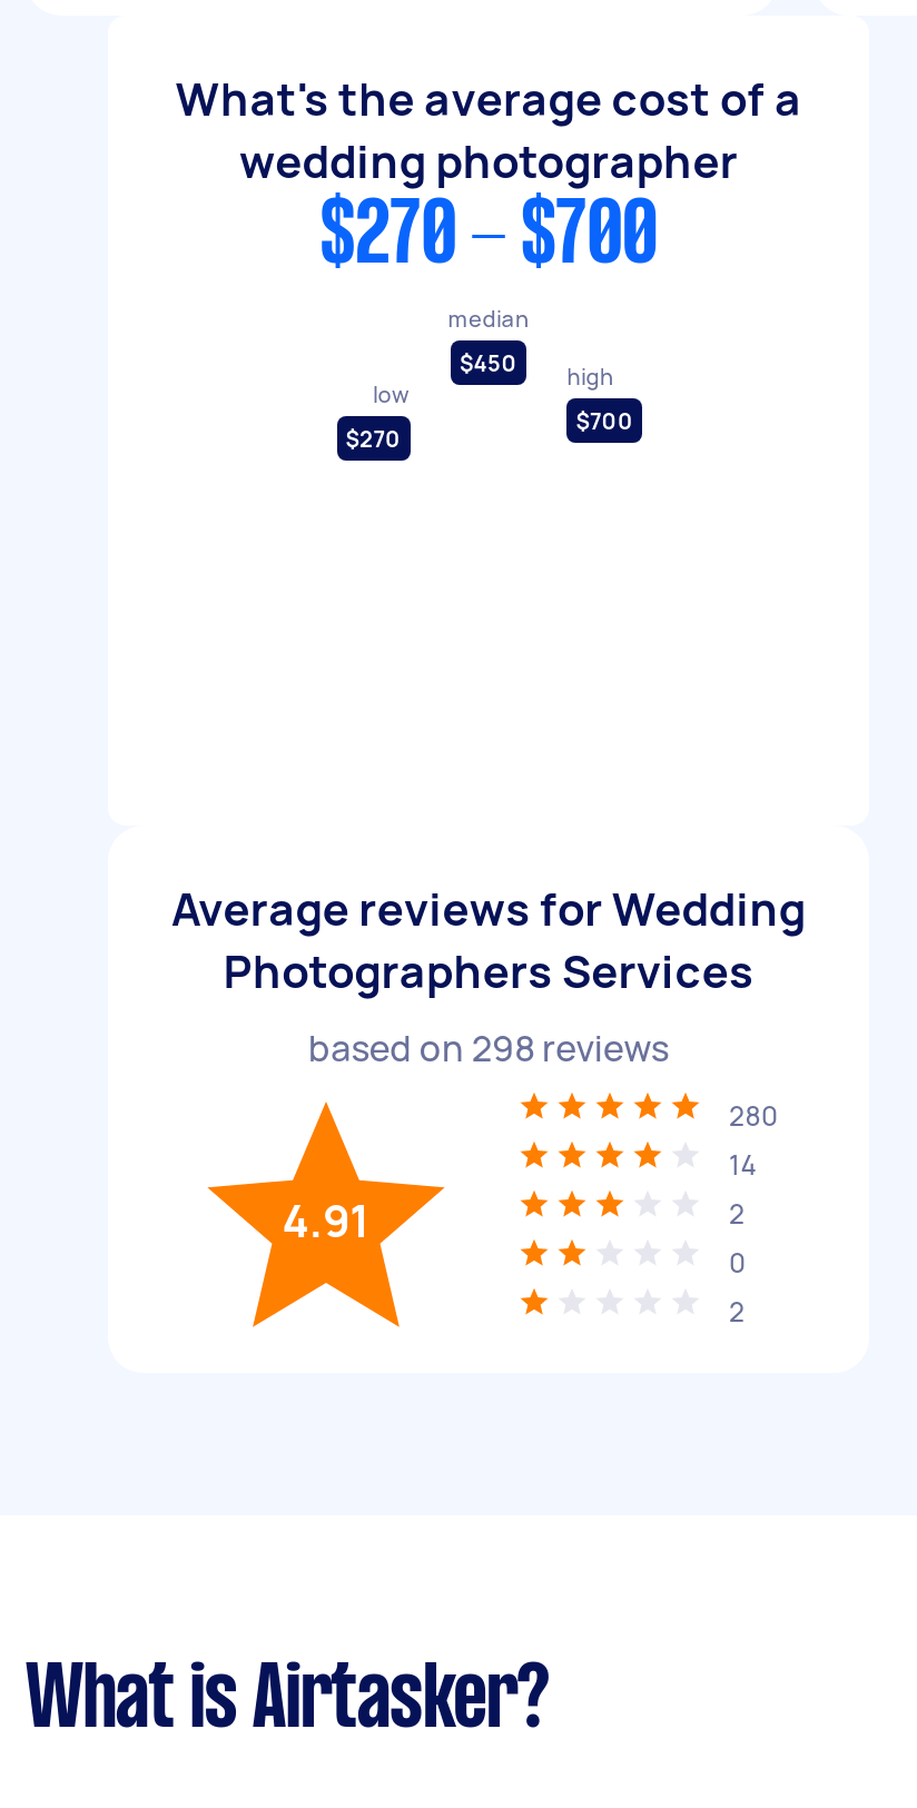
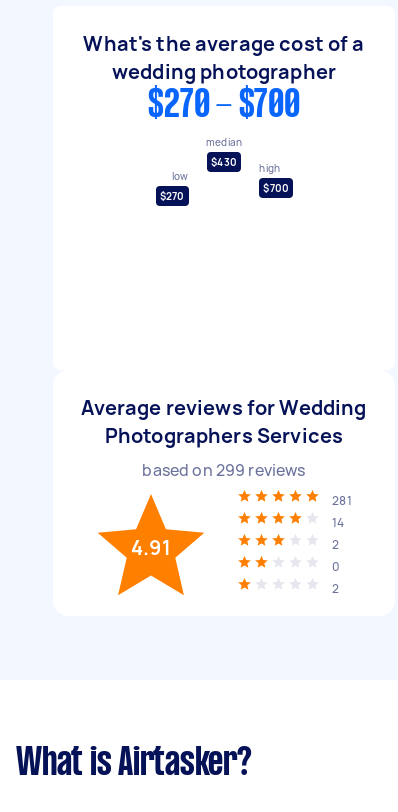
[460,347,614,392] $450 high -> [211,155,280,175] $430 high
[308,1024,669,1073] based on 298 reviews -> [142,459,305,481] based on 299 reviews
[729,1097,780,1135] 280 -> [332,492,352,509] 281

